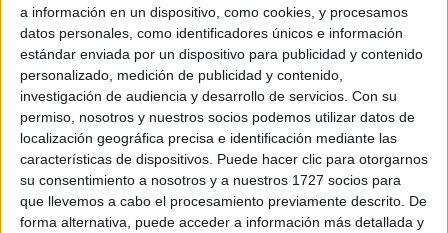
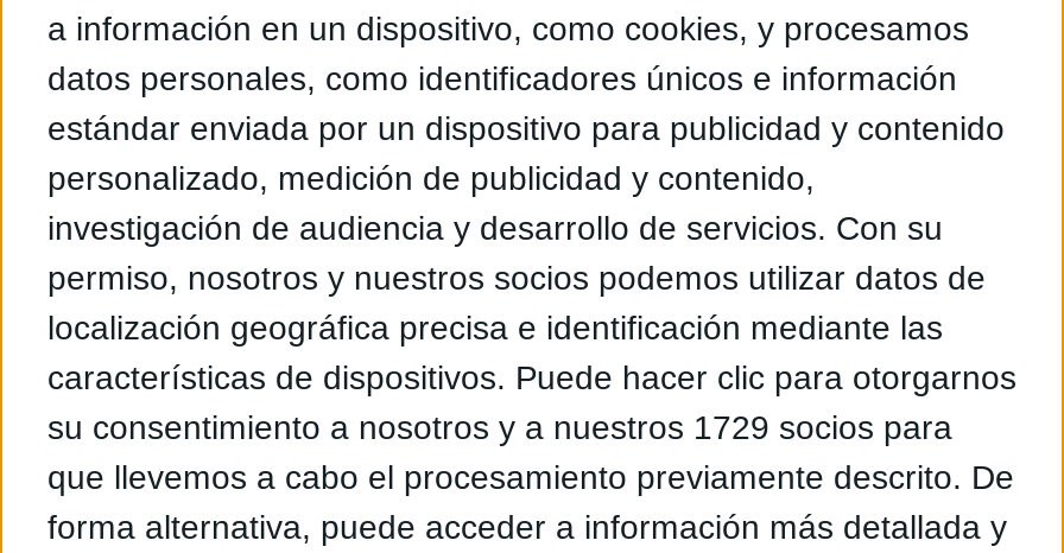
[20,172,401,188] su consentimiento a nosotros y a nuestros 1727 socios para -> [47,409,952,447] su consentimiento a nosotros y a nuestros 1729 socios para

